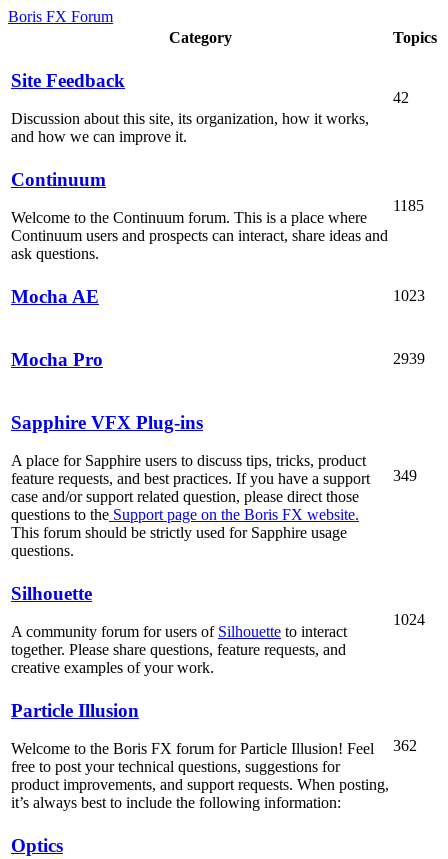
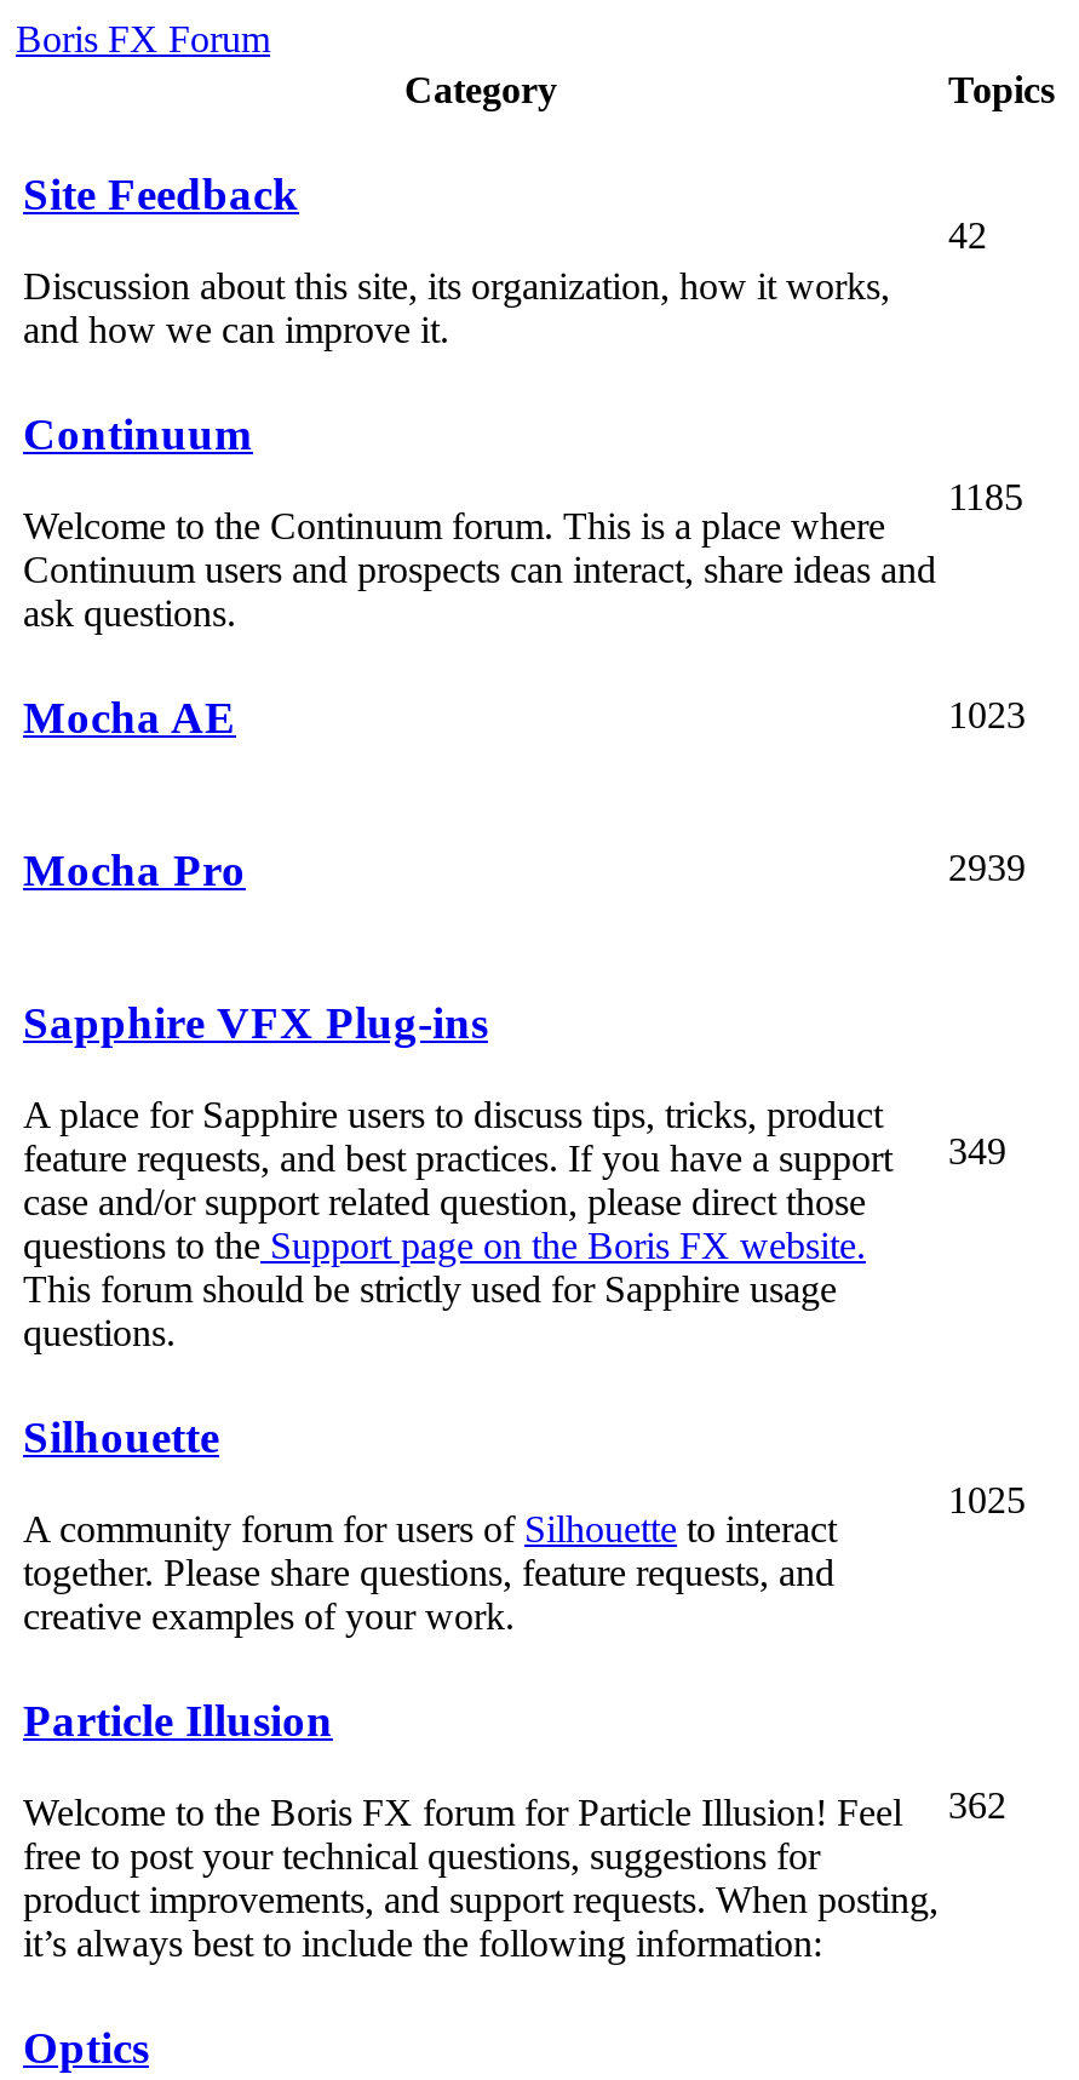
[393,611,425,628] 1024 -> [948,1479,1026,1520] 1025

